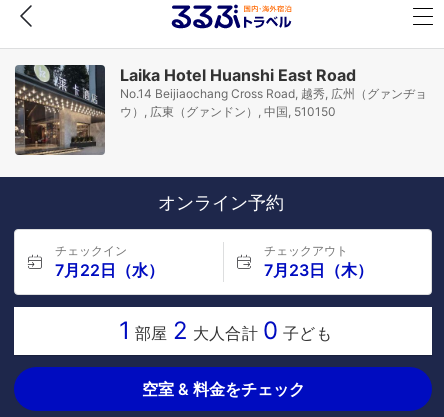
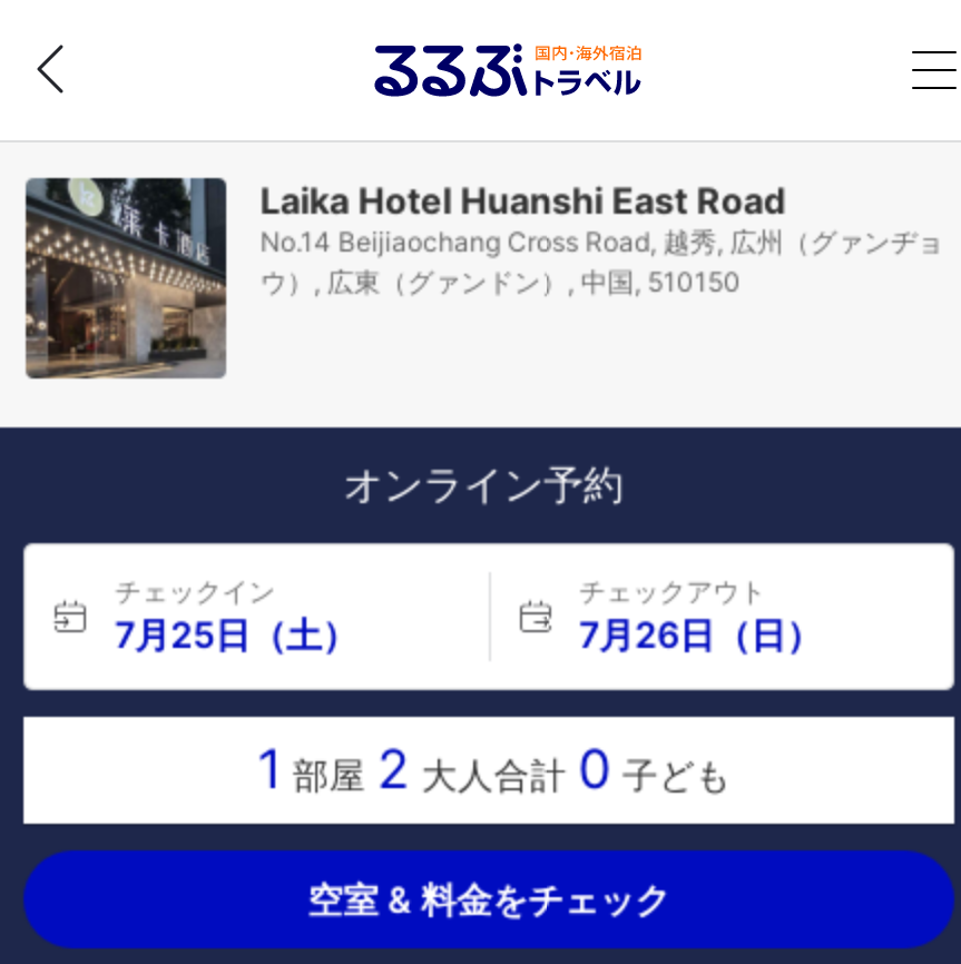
[55,260,164,280] 7月22日（水） -> [115,612,357,657] 7月25日（土）
[263,260,372,280] 7月23日（木） -> [579,612,822,657] 7月26日（日）

